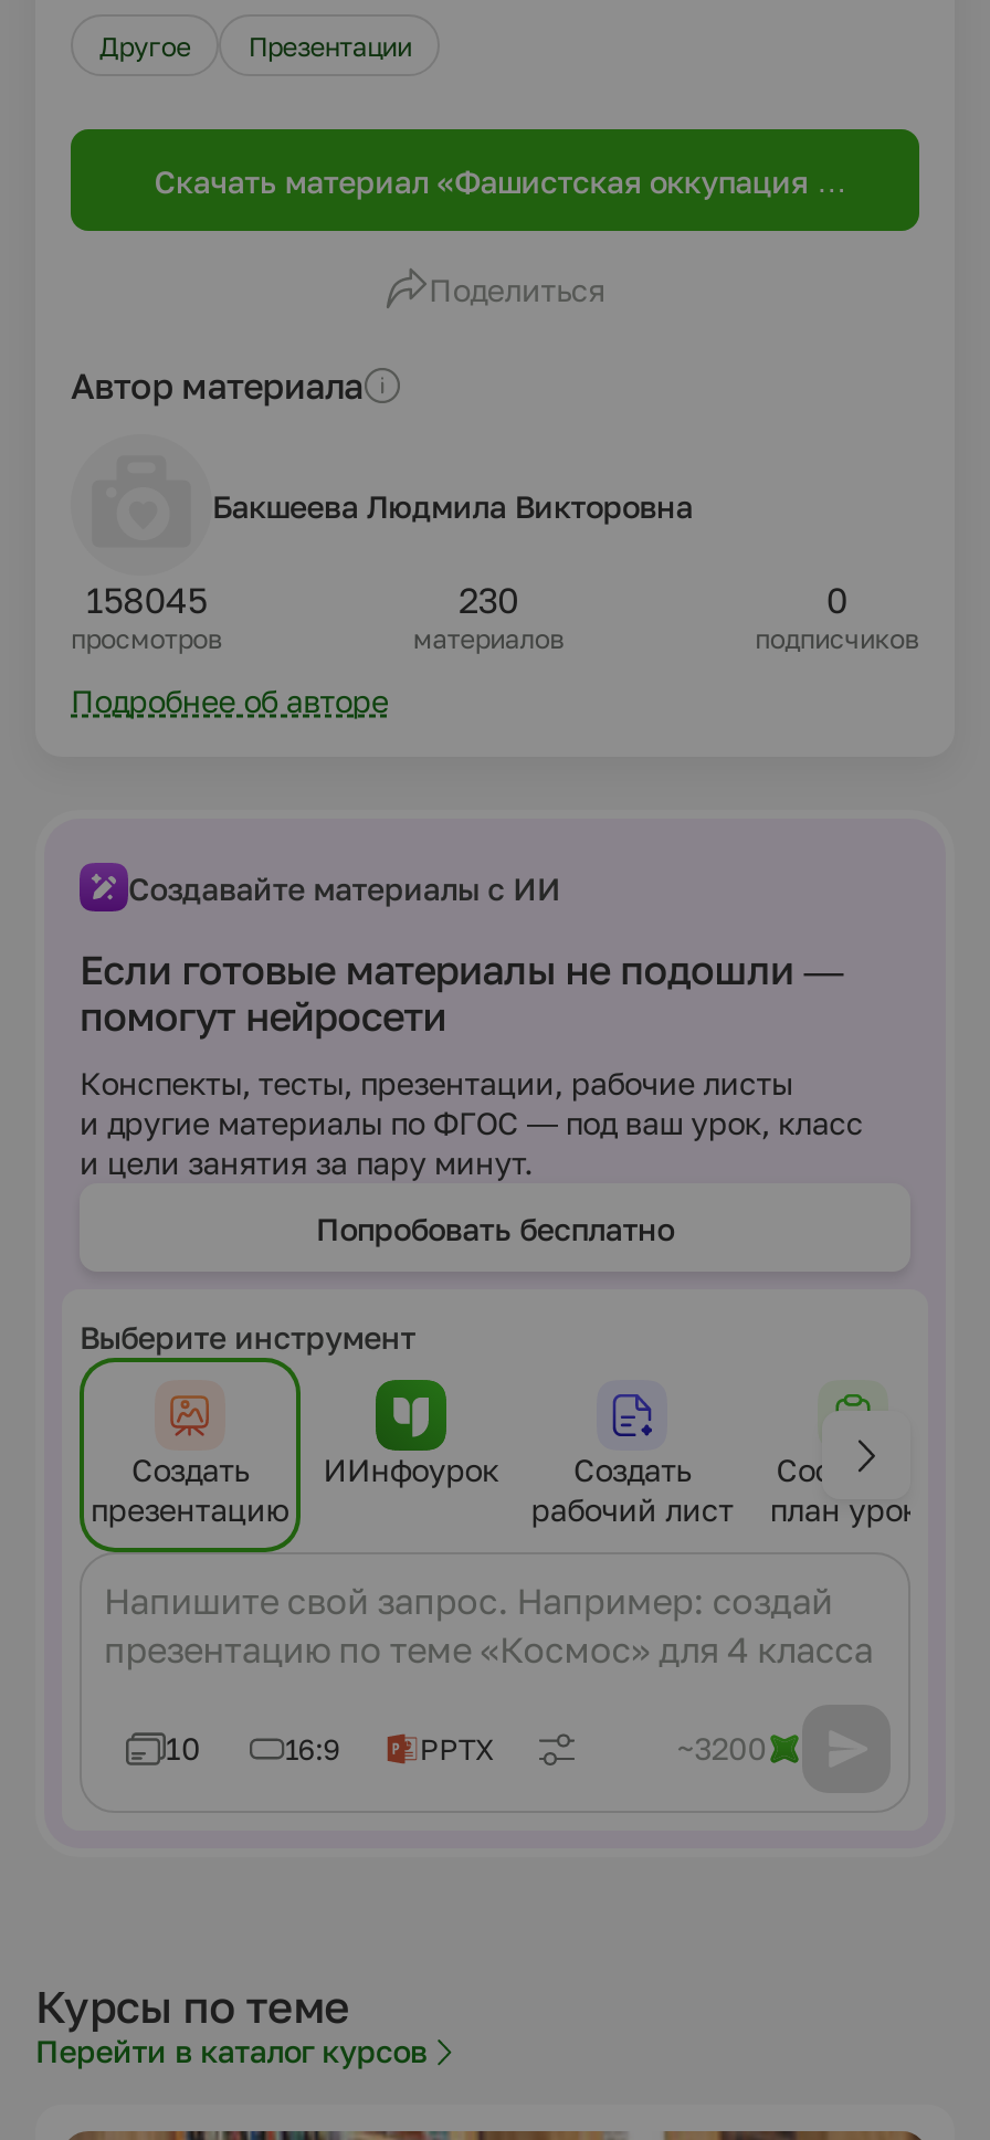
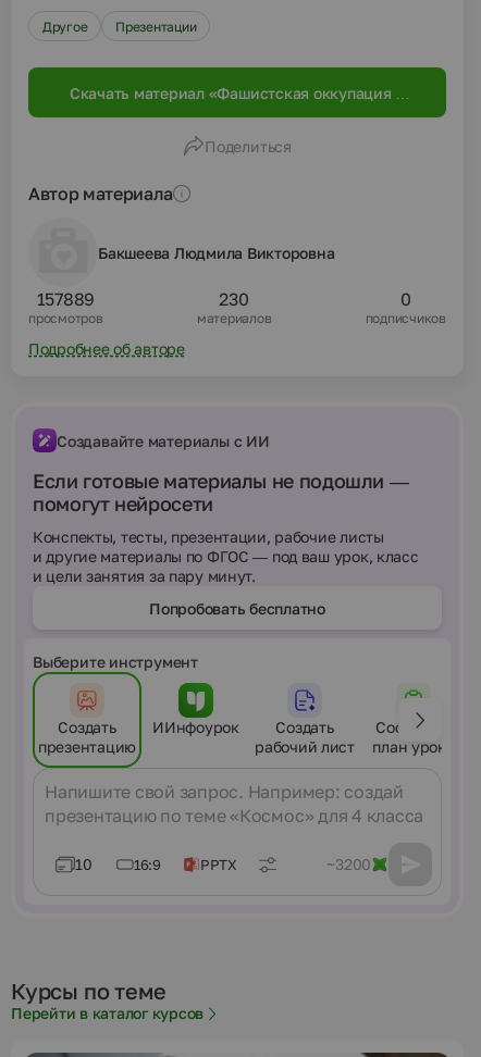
[86,578,207,622] 158045 -> [36,288,95,310] 157889

